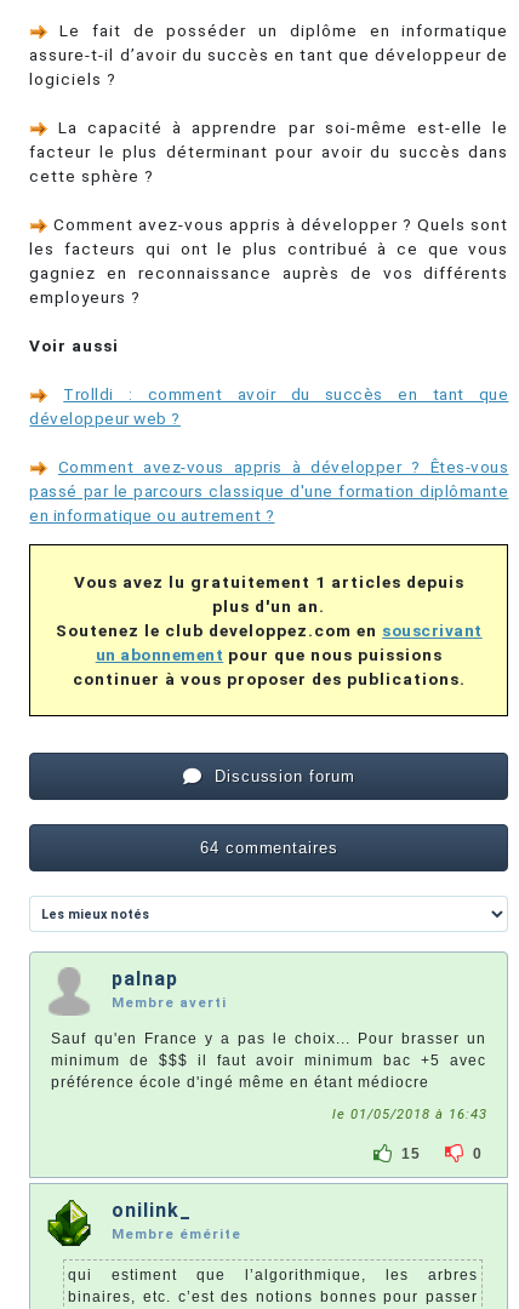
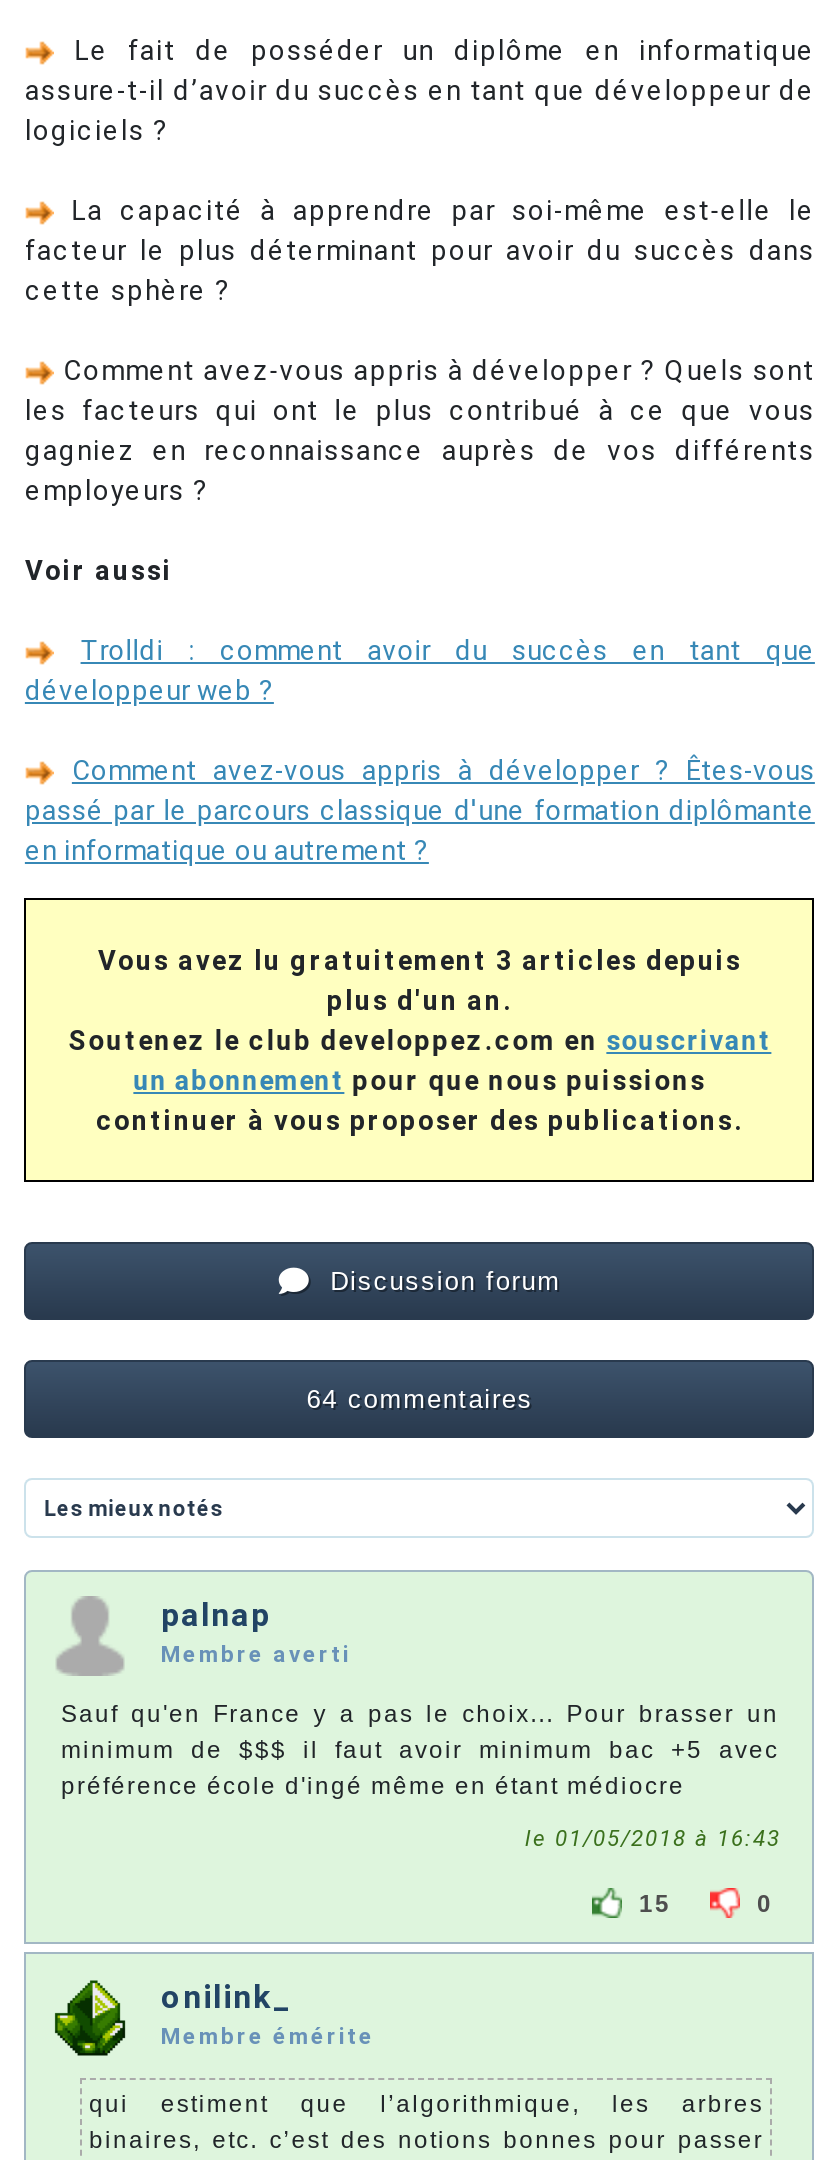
[74,571,464,591] Vous avez lu gratuitement 1 articles depuis -> [98,943,742,975] Vous avez lu gratuitement 3 articles depuis

